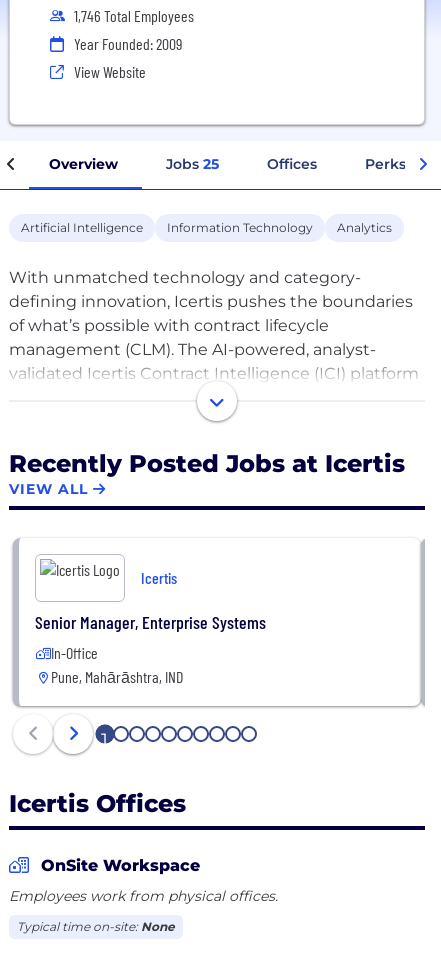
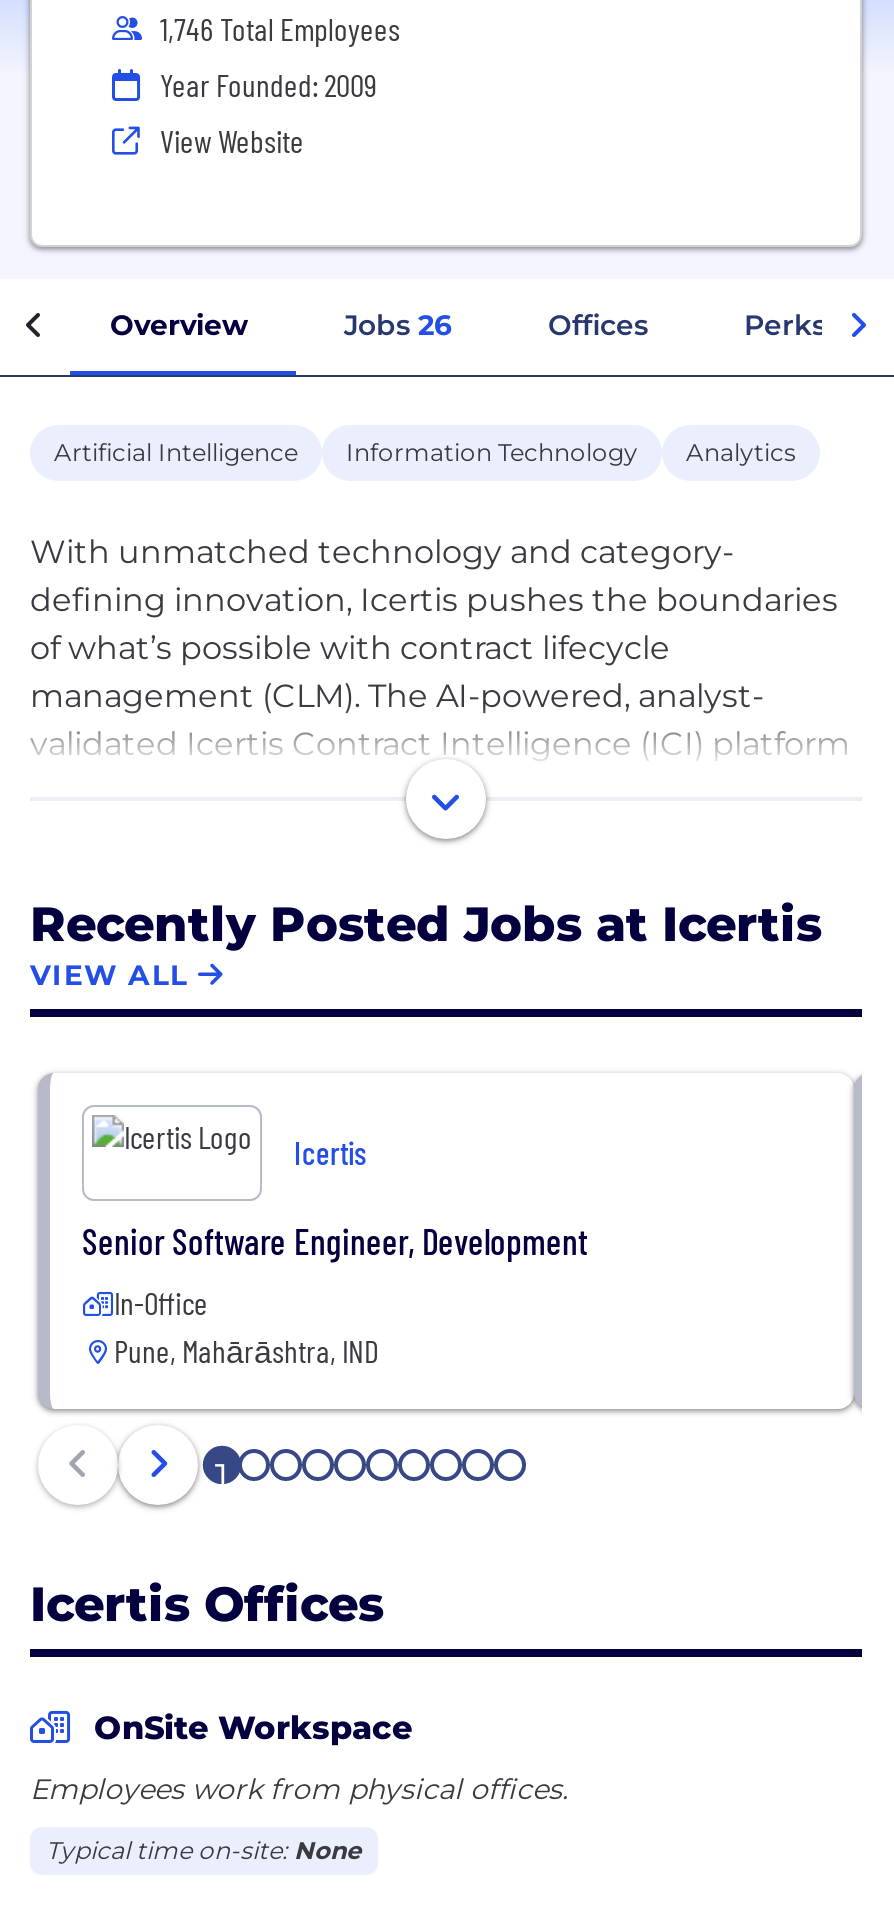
[166,155,219,173] Jobs 25 -> [344,307,452,343] Jobs 26
[35,611,266,633] Senior Manager, Enterprise Systems -> [82,1219,588,1263] Senior Software Engineer, Development

